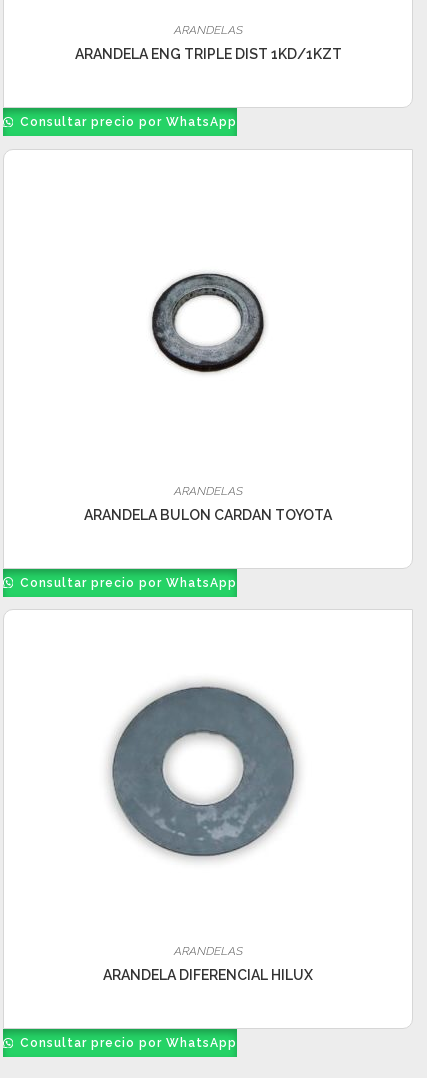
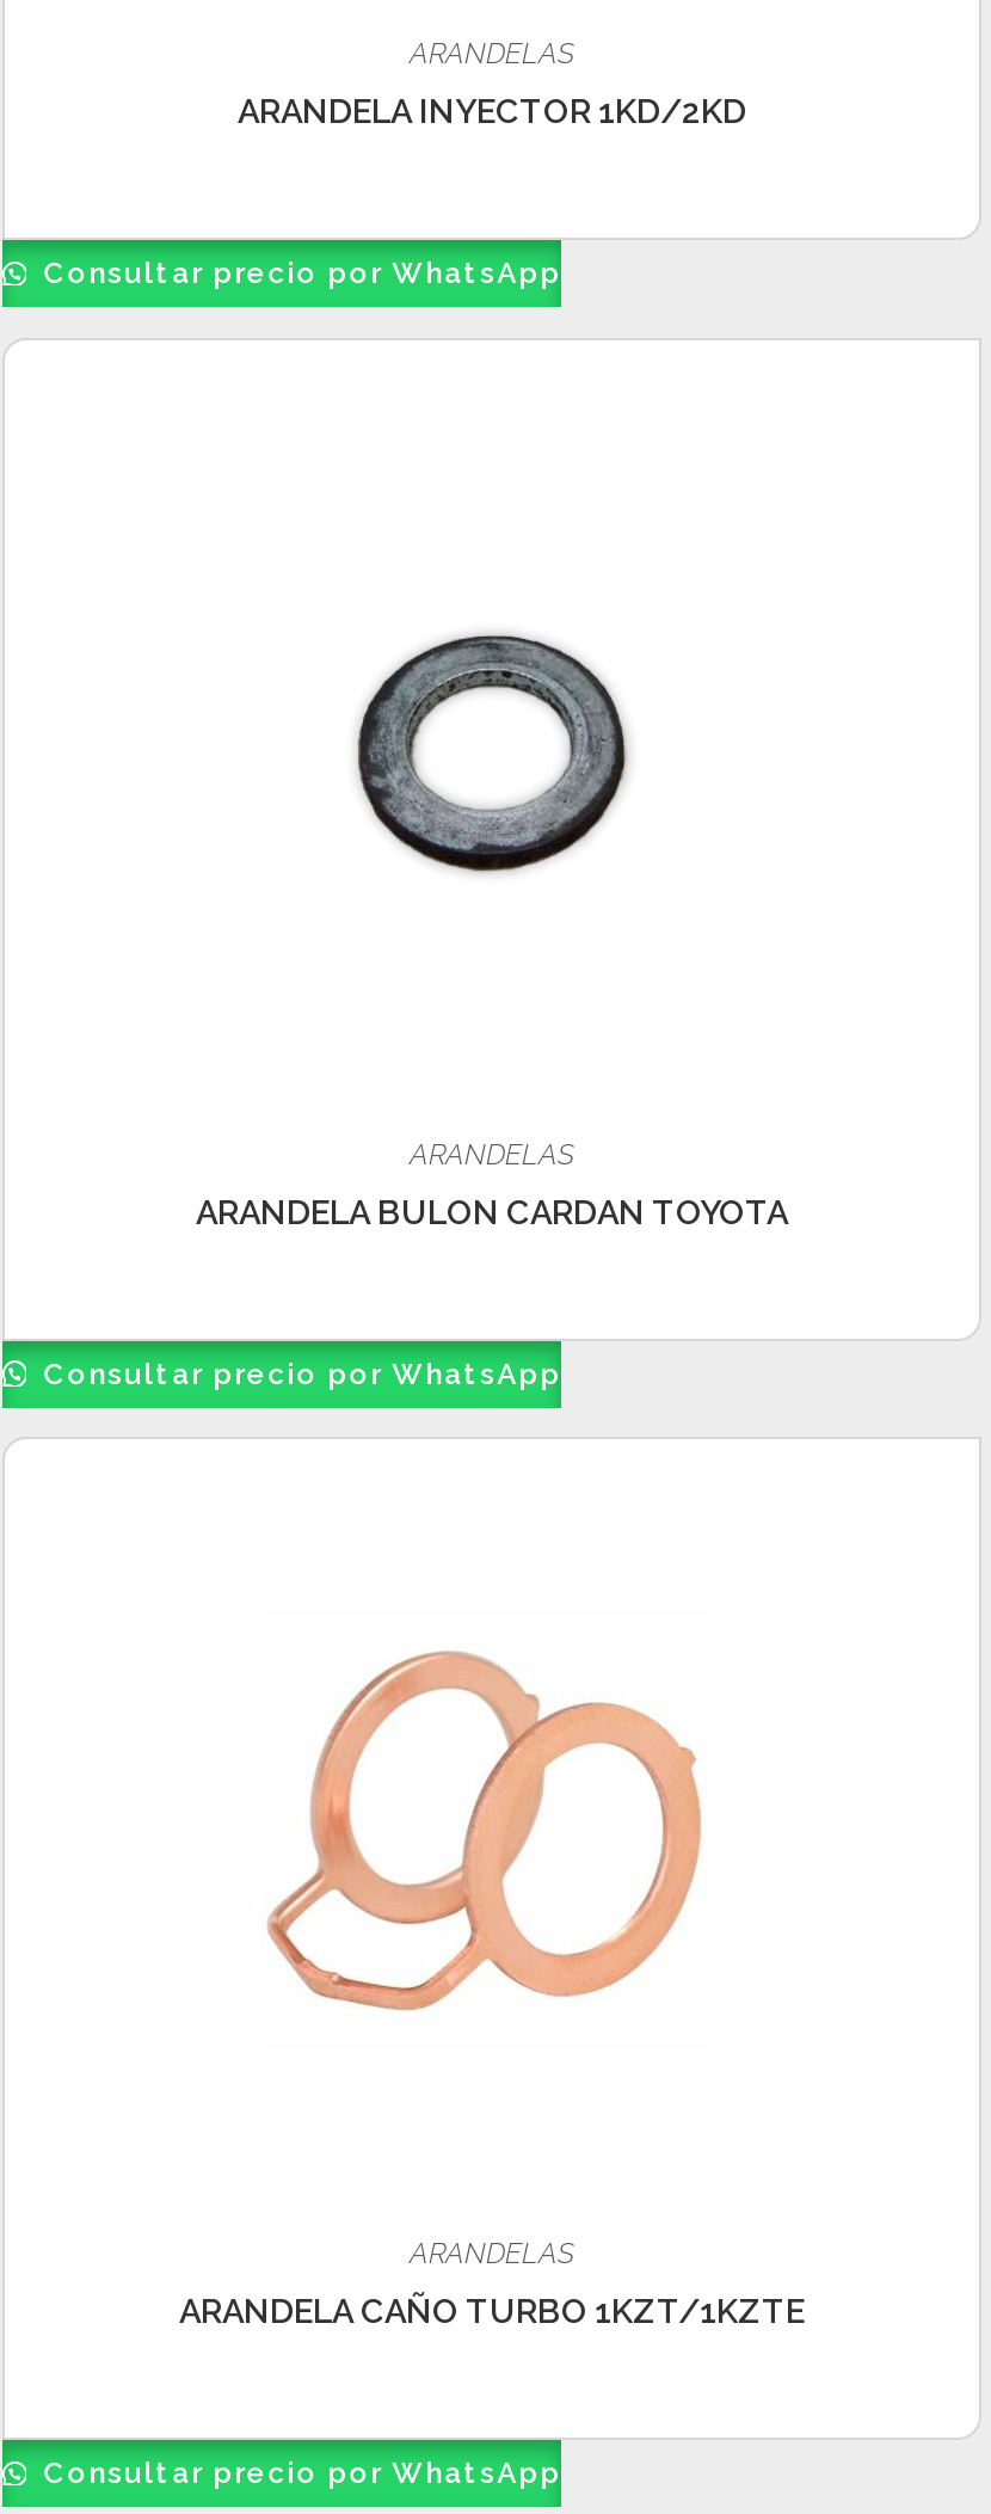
[74,46,341,62] ARANDELA ENG TRIPLE DIST 1KD/1KZT -> [238,93,746,131] ARANDELA INYECTOR 1KD/2KD
[108,681,299,860] [image] -> [256,1611,704,2034] [image]
[103,967,313,983] ARANDELA DIFERENCIAL HILUX -> [179,2293,805,2331] ARANDELA CAÑO TURBO 1KZT/1KZTE

